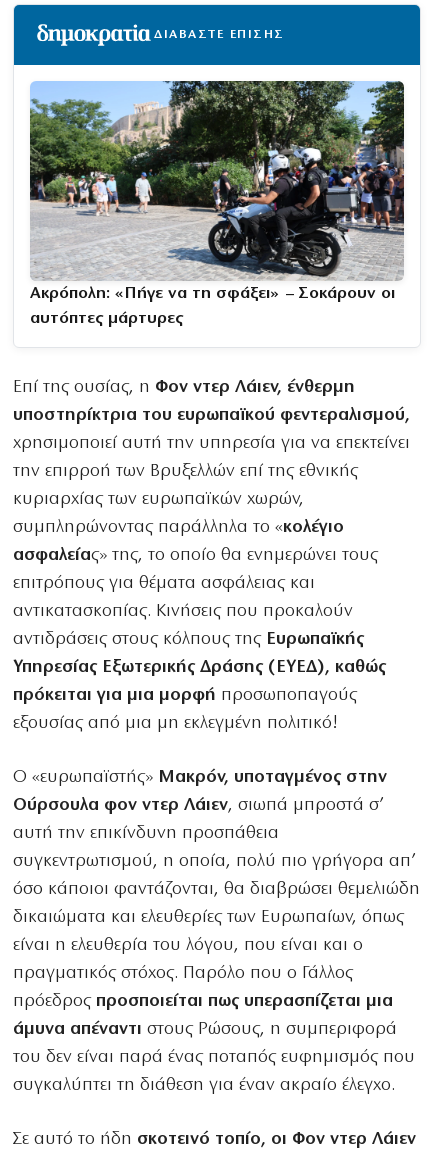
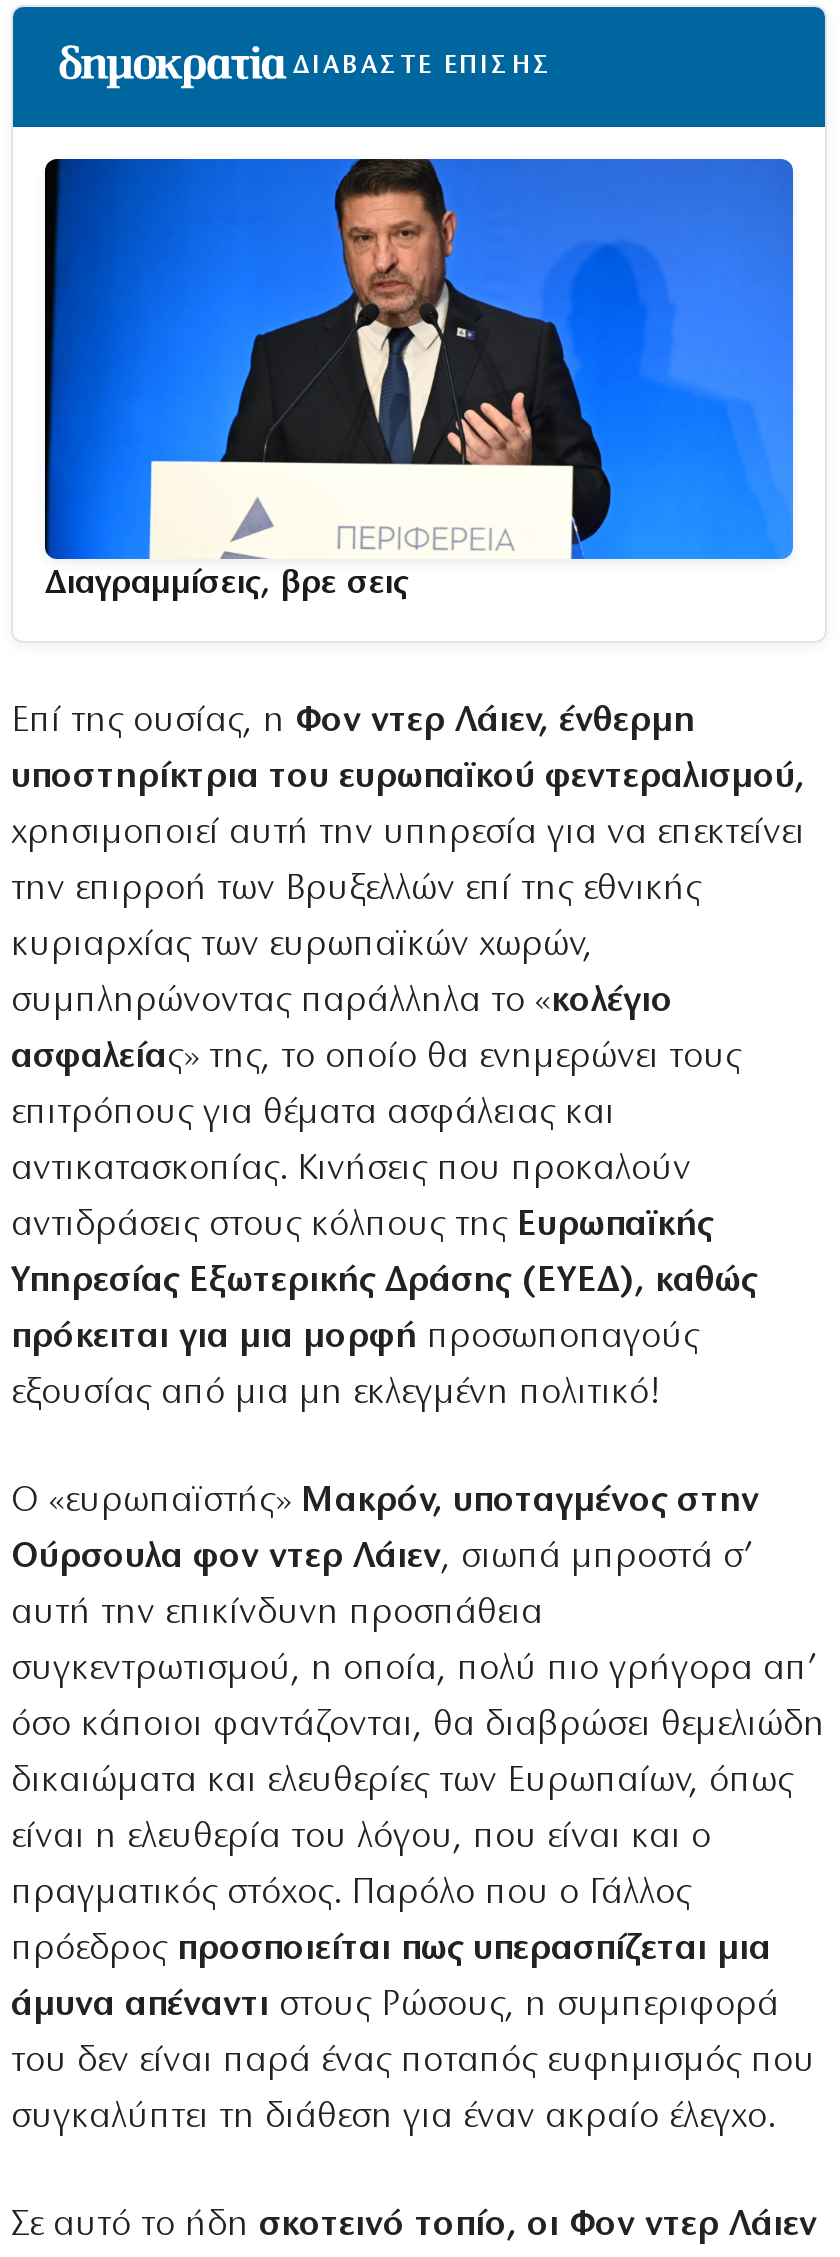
[29,80,405,327] [image] | Ακρόπολη: «Πήγε να τη σφάξει» – Σοκάρουν οι | αυτόπτες μάρτυρες -> [43,157,795,601] [image] | Διαγραμμίσεις, βρε σεις

